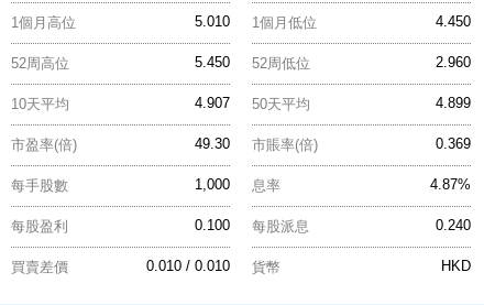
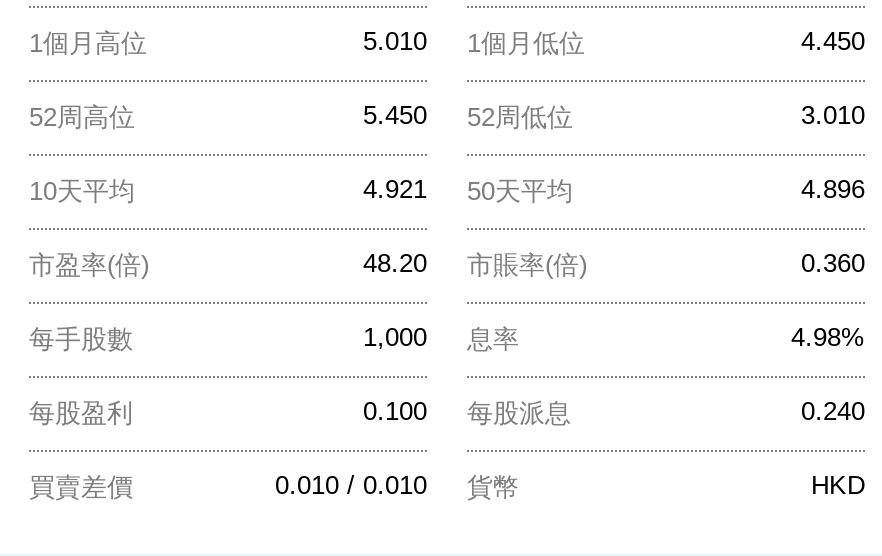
[436,54,471,70] 2.960 -> [801,100,865,130] 3.010
[195,95,310,112] 4.907 50天平均 -> [363,174,573,206] 4.921 50天平均
[436,95,471,111] 4.899 -> [801,174,865,204] 4.896
[195,135,318,153] 49.30 市賬率(倍) -> [363,248,587,280] 48.20 市賬率(倍)
[436,135,471,152] 0.369 -> [801,248,865,278] 0.360
[430,176,471,193] 4.87% -> [791,322,865,352] 4.98%

